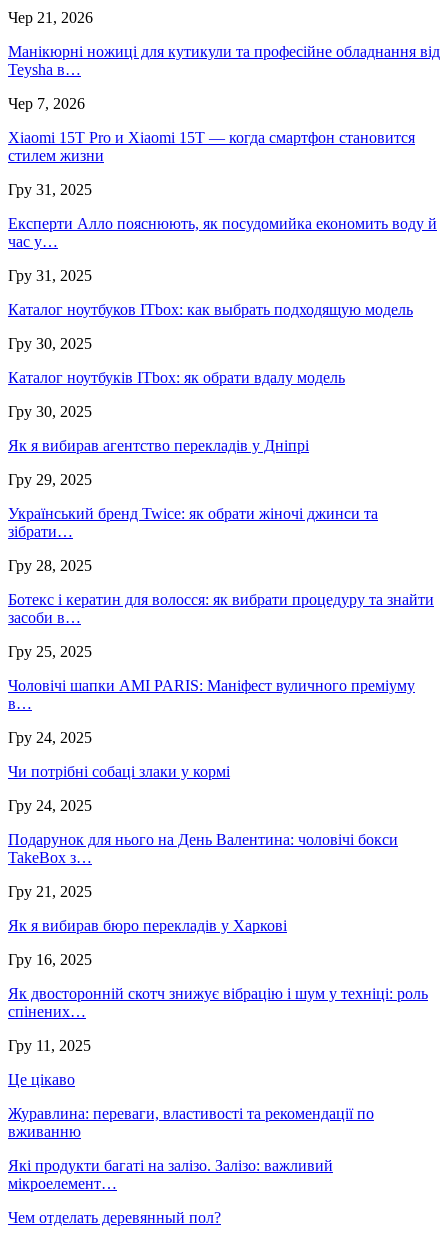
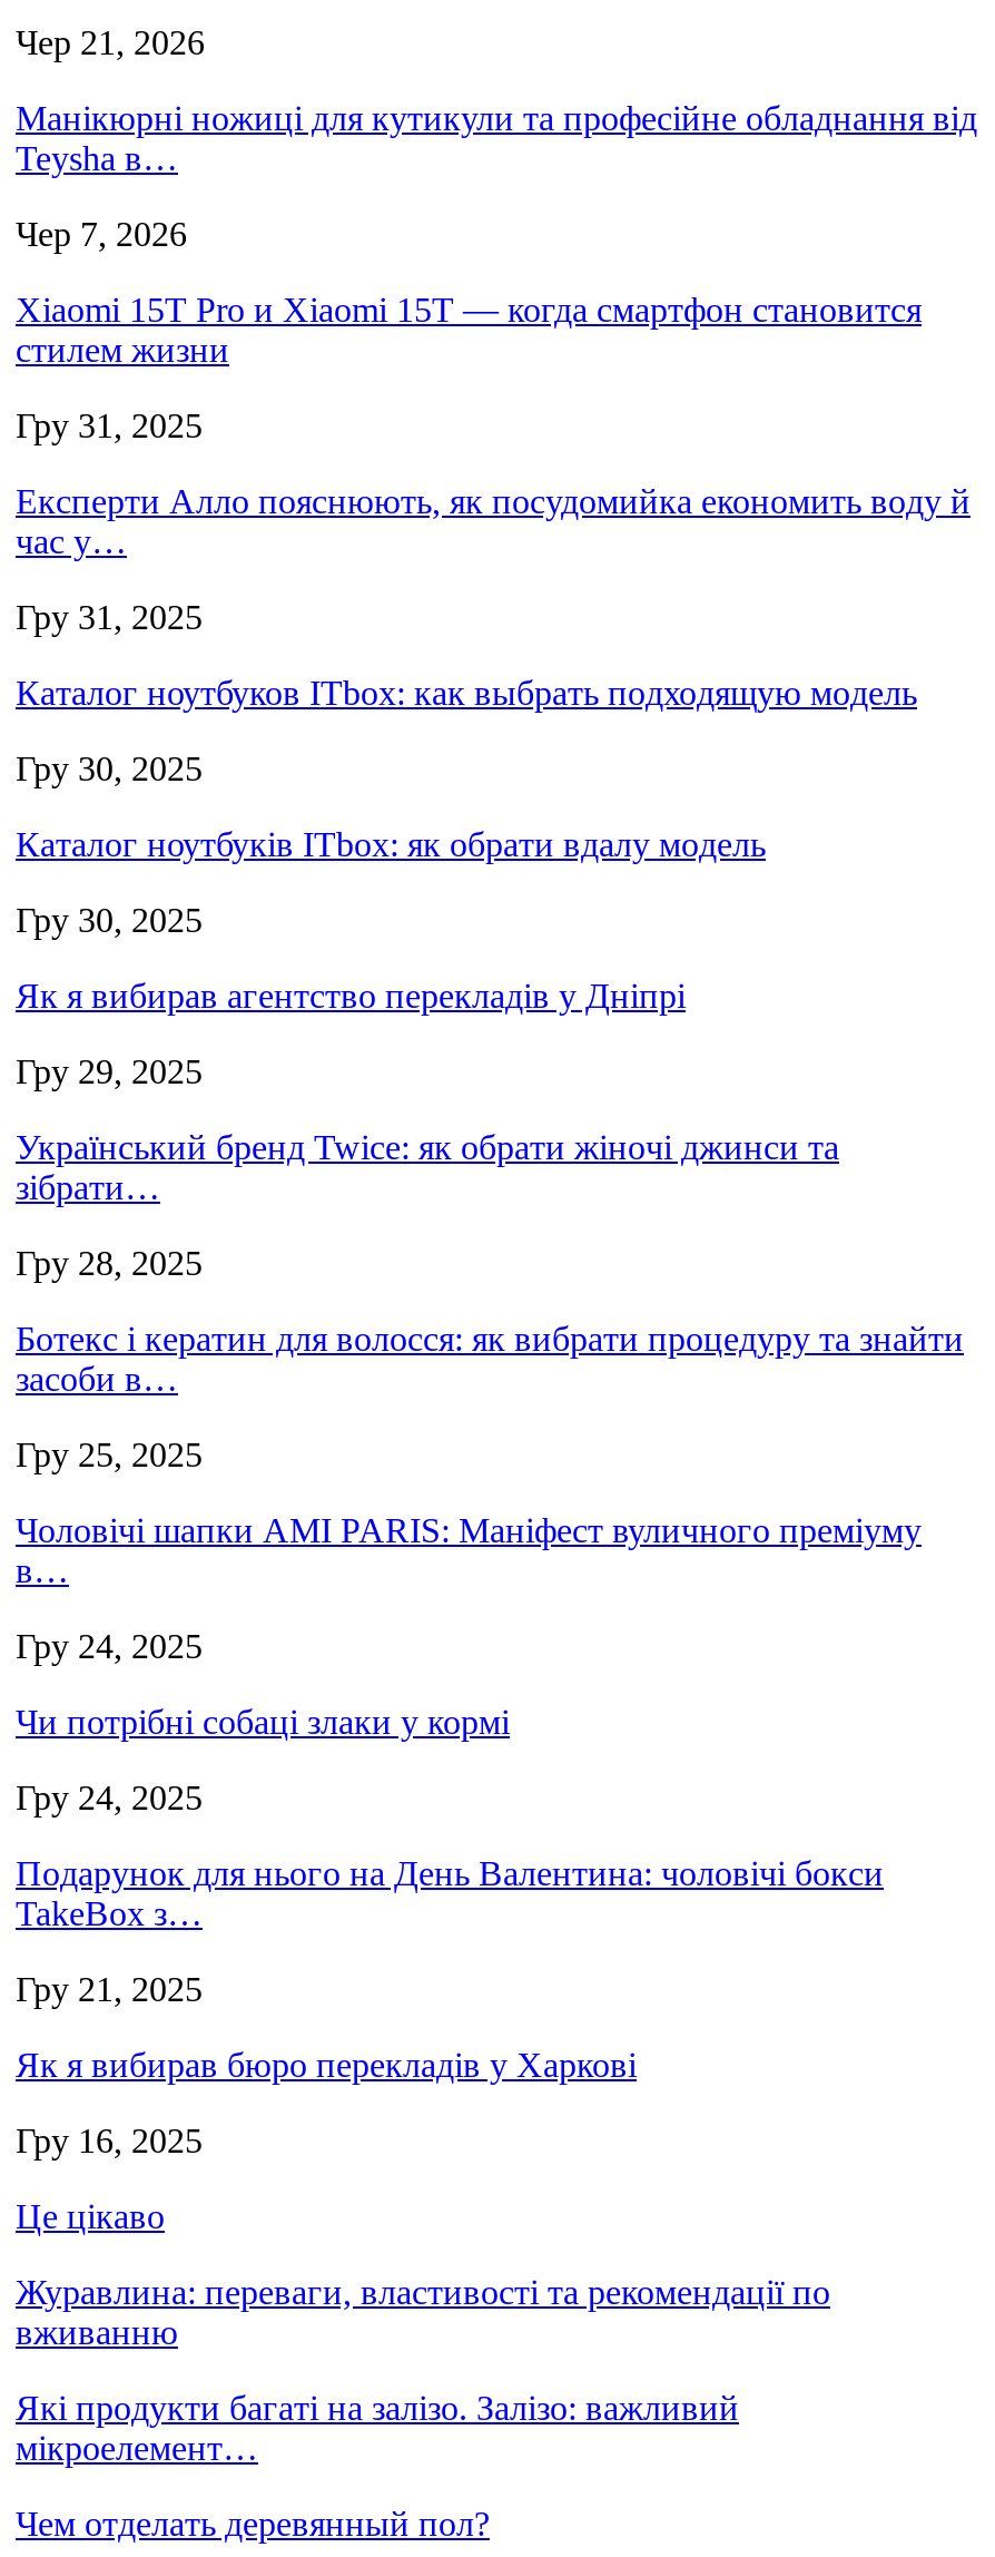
[8,985,428,1054] Як двосторонній скотч знижує вібрацію і шум у техніці: роль | спінених… | Гру 11, 2025 -> none

